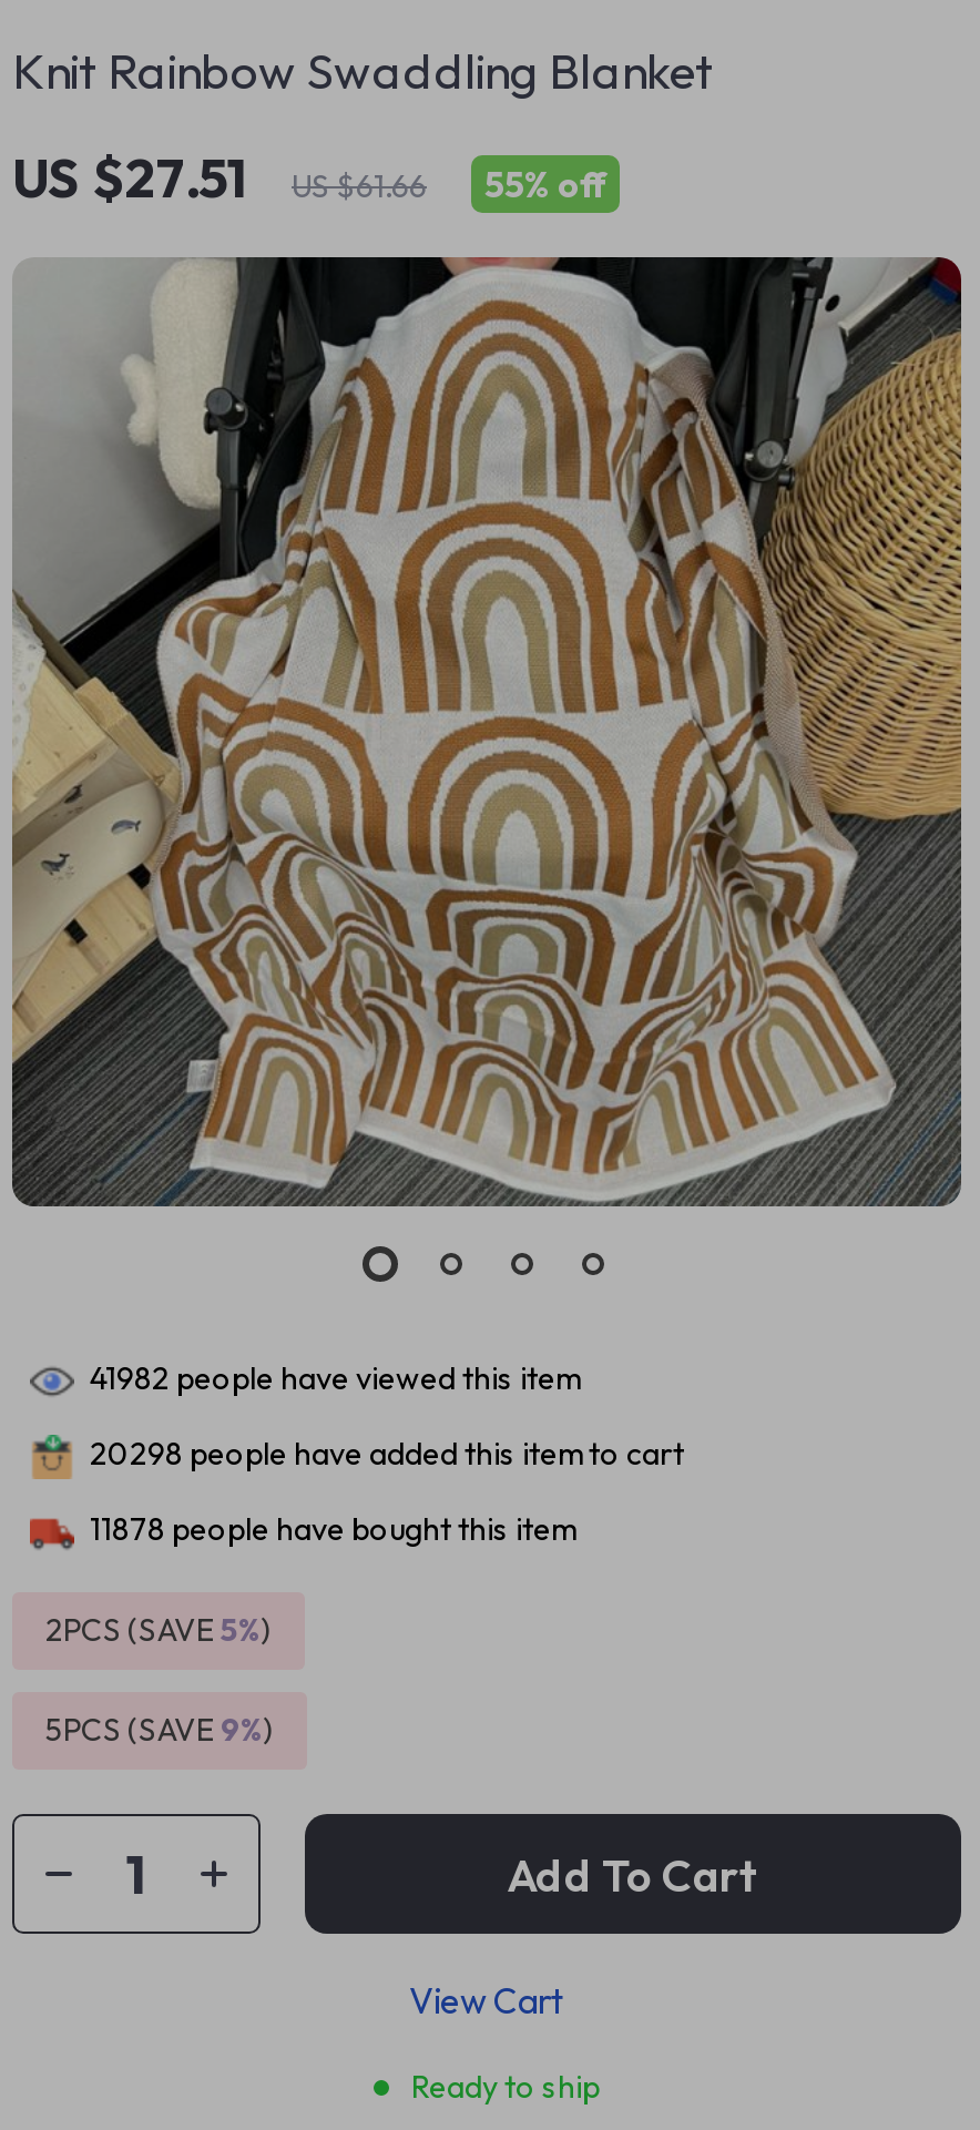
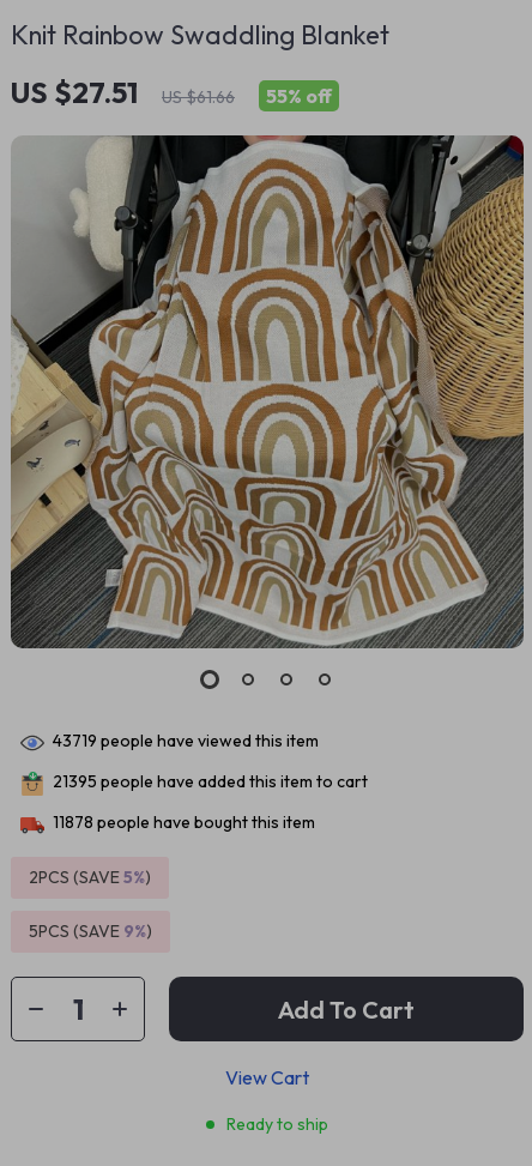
[90,1358,580,1398] 41982 people have viewed this item -> [53,730,319,752] 43719 people have viewed this item
[90,1433,684,1473] 20298 people have added this item to cart -> [53,771,368,792] 21395 people have added this item to cart

